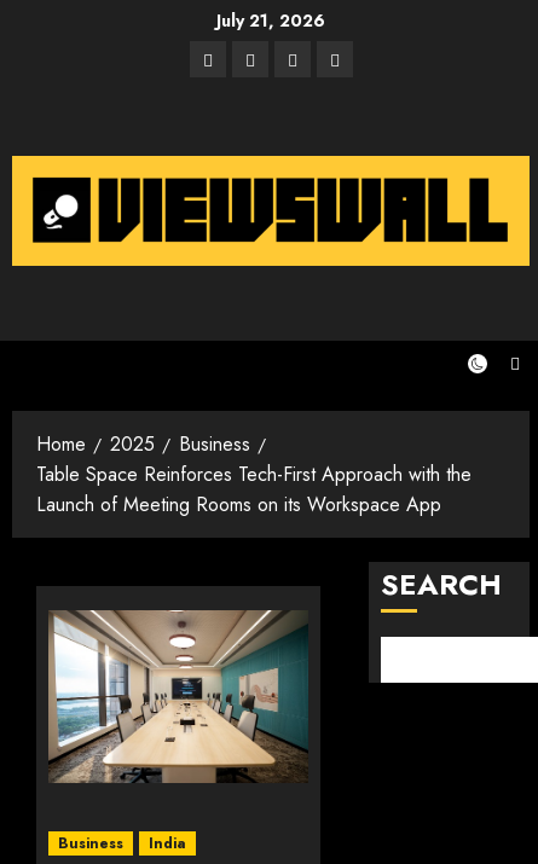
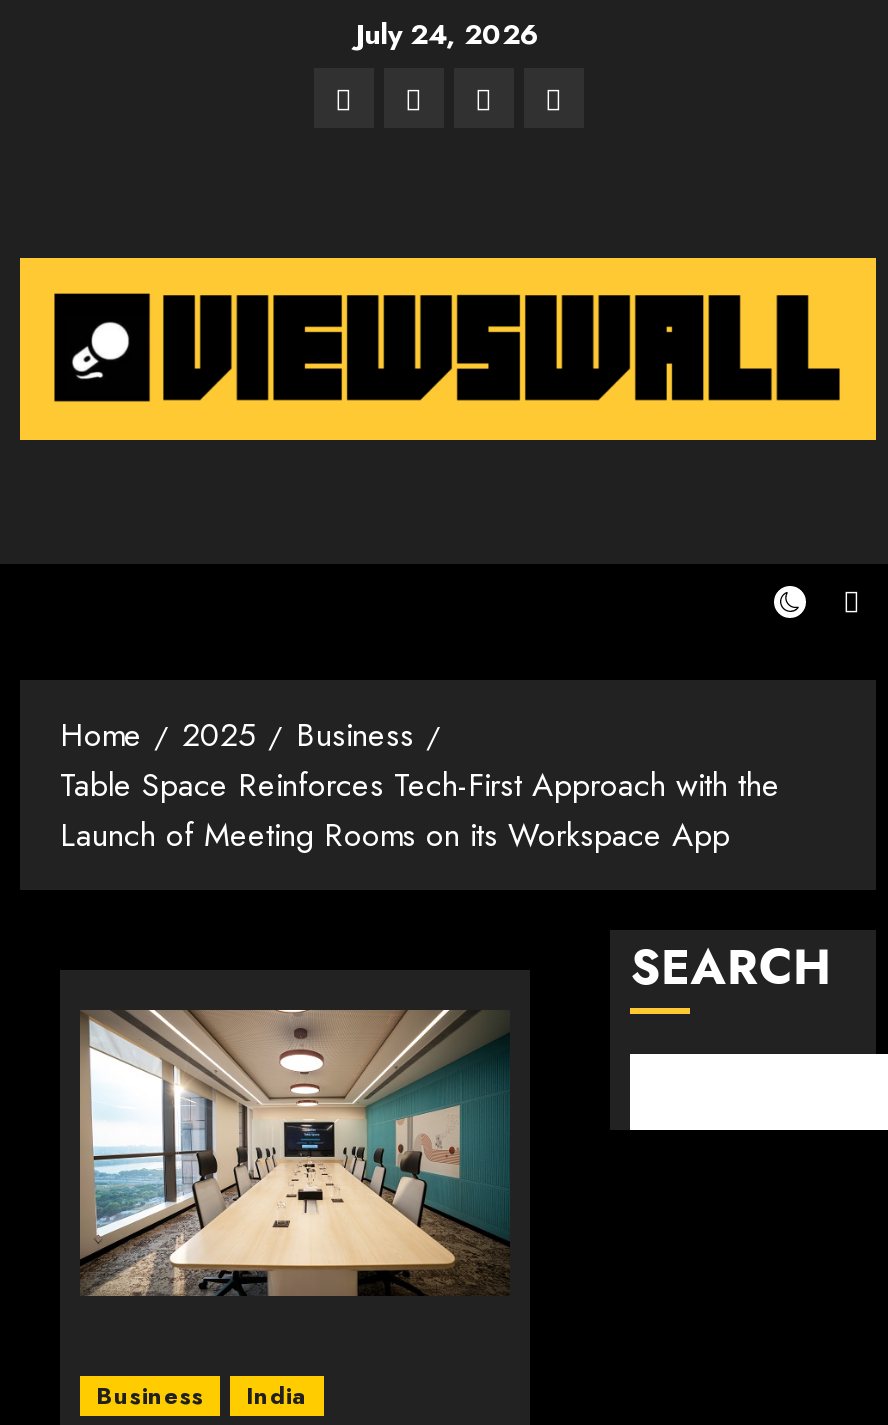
[216,8,325,33] July 21, 2026 -> [356,14,540,54] July 24, 2026

